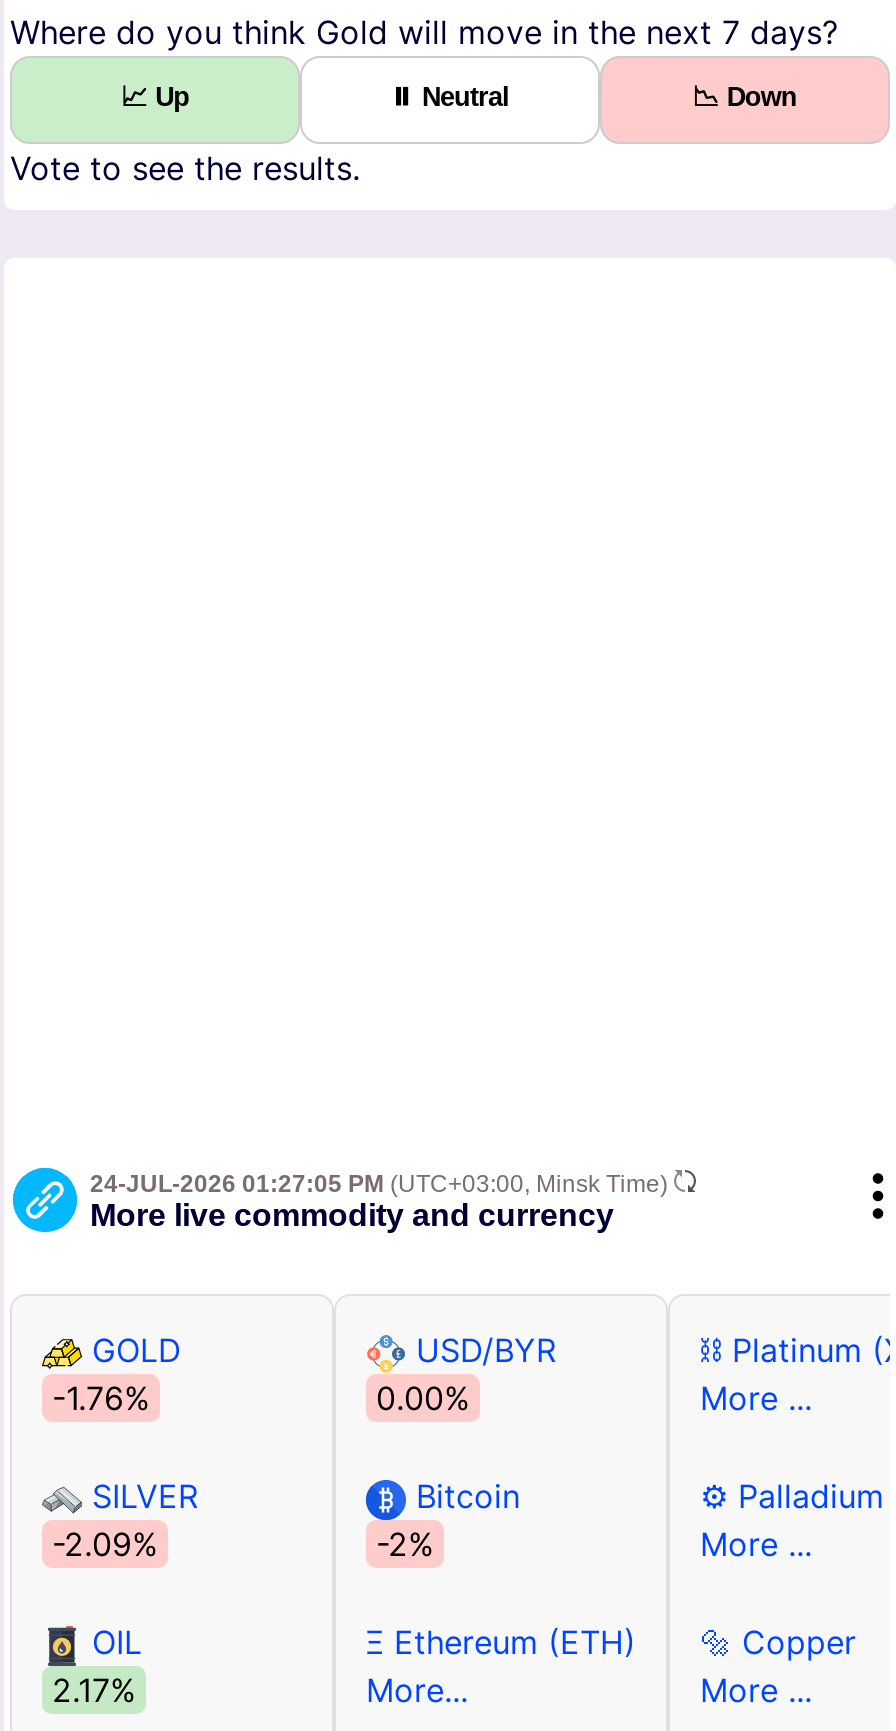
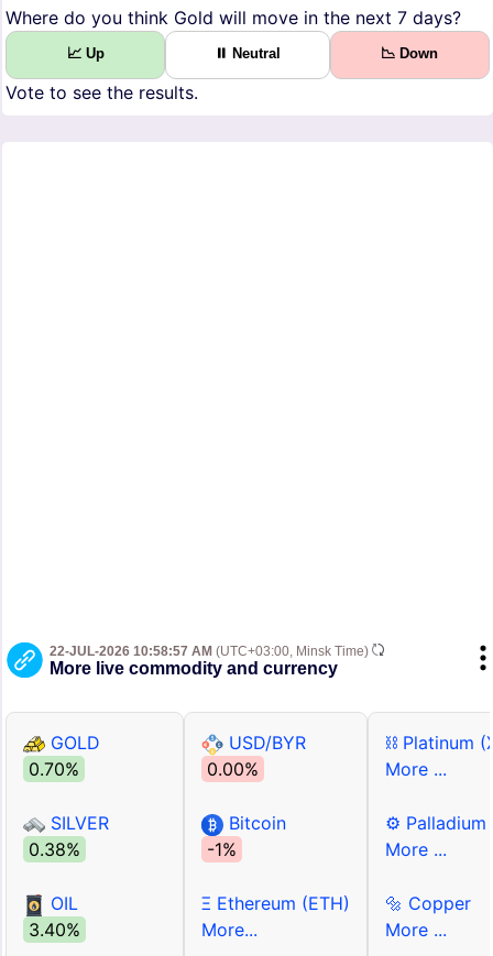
[90,1171,674,1199] 24-JUL-2026 01:27:05 PM (UTC+03:00, Minsk Time) -> [50,644,372,659] 22-JUL-2026 10:58:57 AM (UTC+03:00, Minsk Time)
[52,1379,150,1419] -1.76% -> [29,758,79,780] 0.70%
[52,1525,158,1565] -2.09% -> [29,839,80,861] 0.38%
[376,1525,434,1565] -2% -> [207,839,237,861] -1%
[52,1671,136,1711] 2.17% -> [29,919,80,941] 3.40%

